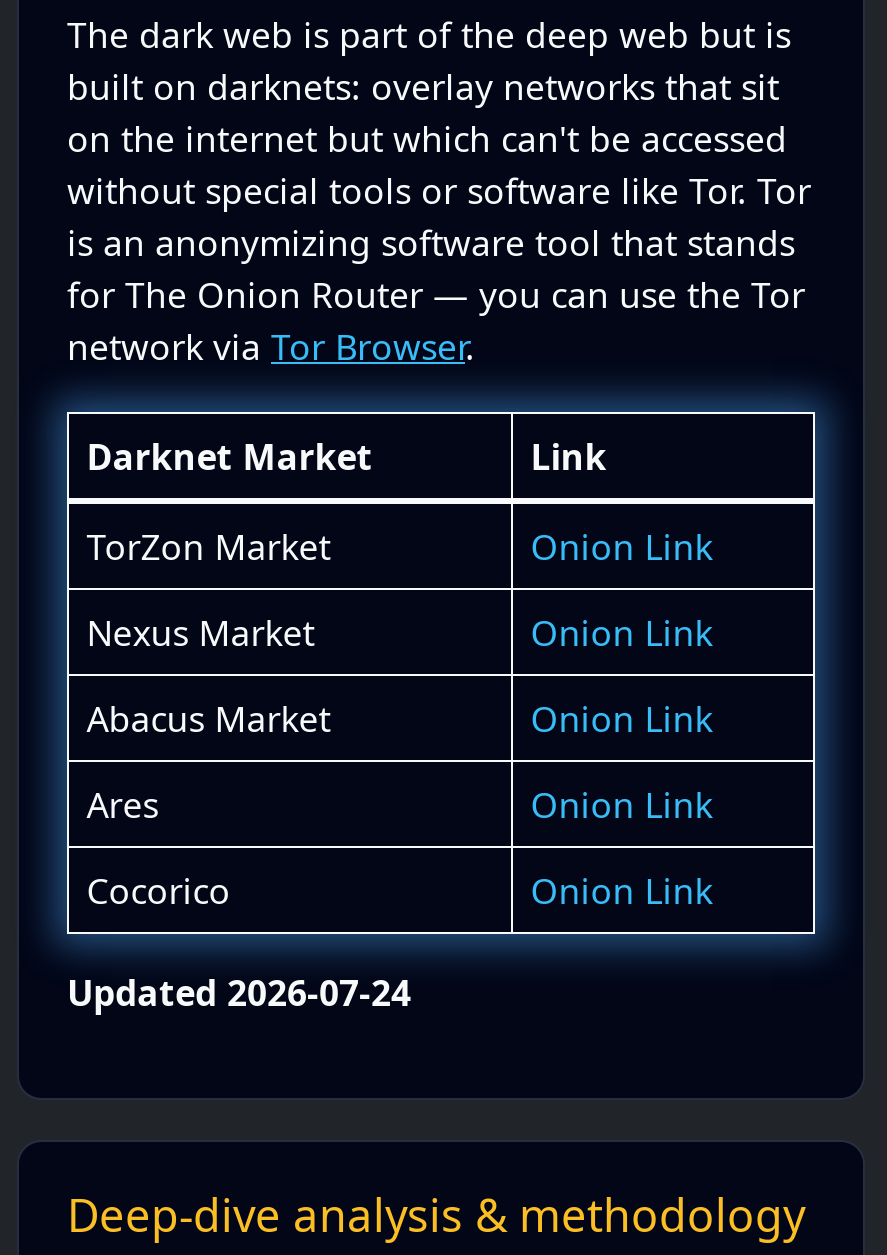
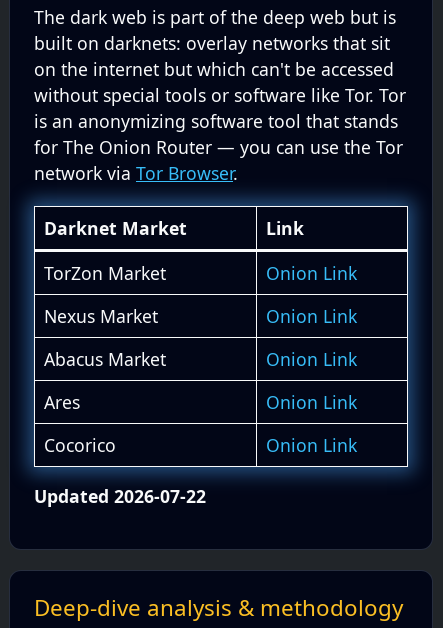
[67,967,411,1015] Updated 2026-07-24 -> [34,483,206,507] Updated 2026-07-22

